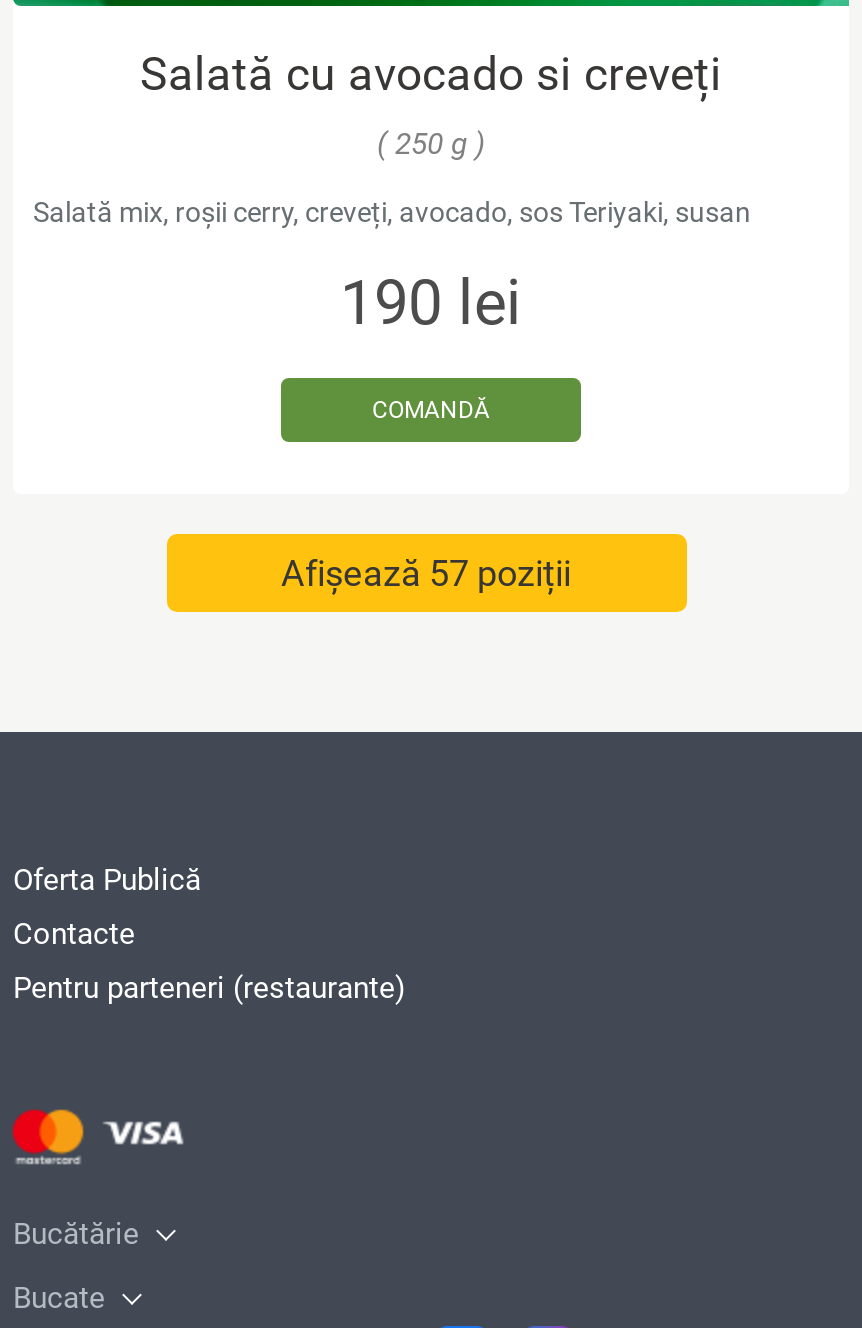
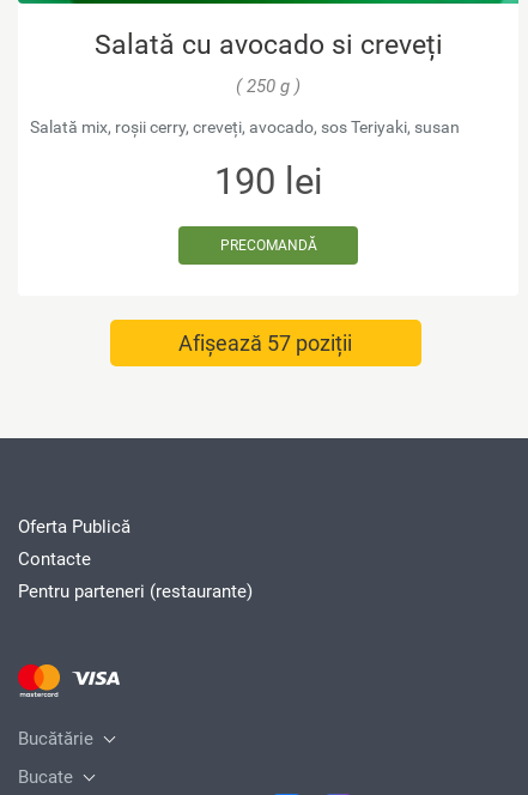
[372,396,490,424] COMANDĂ -> [220,237,317,254] PRECOMANDĂ

